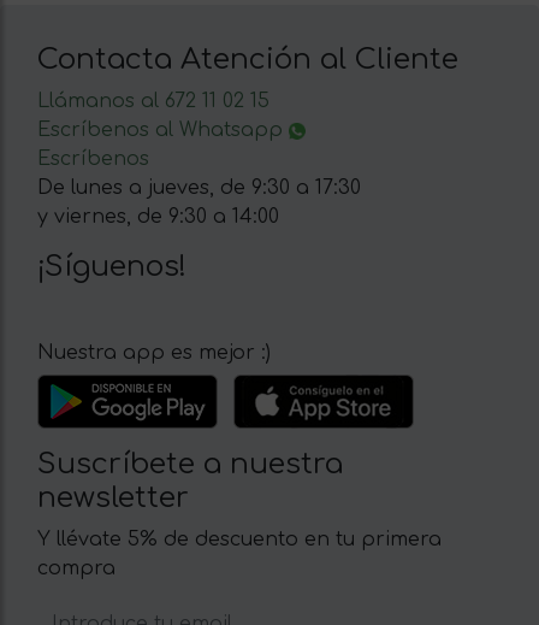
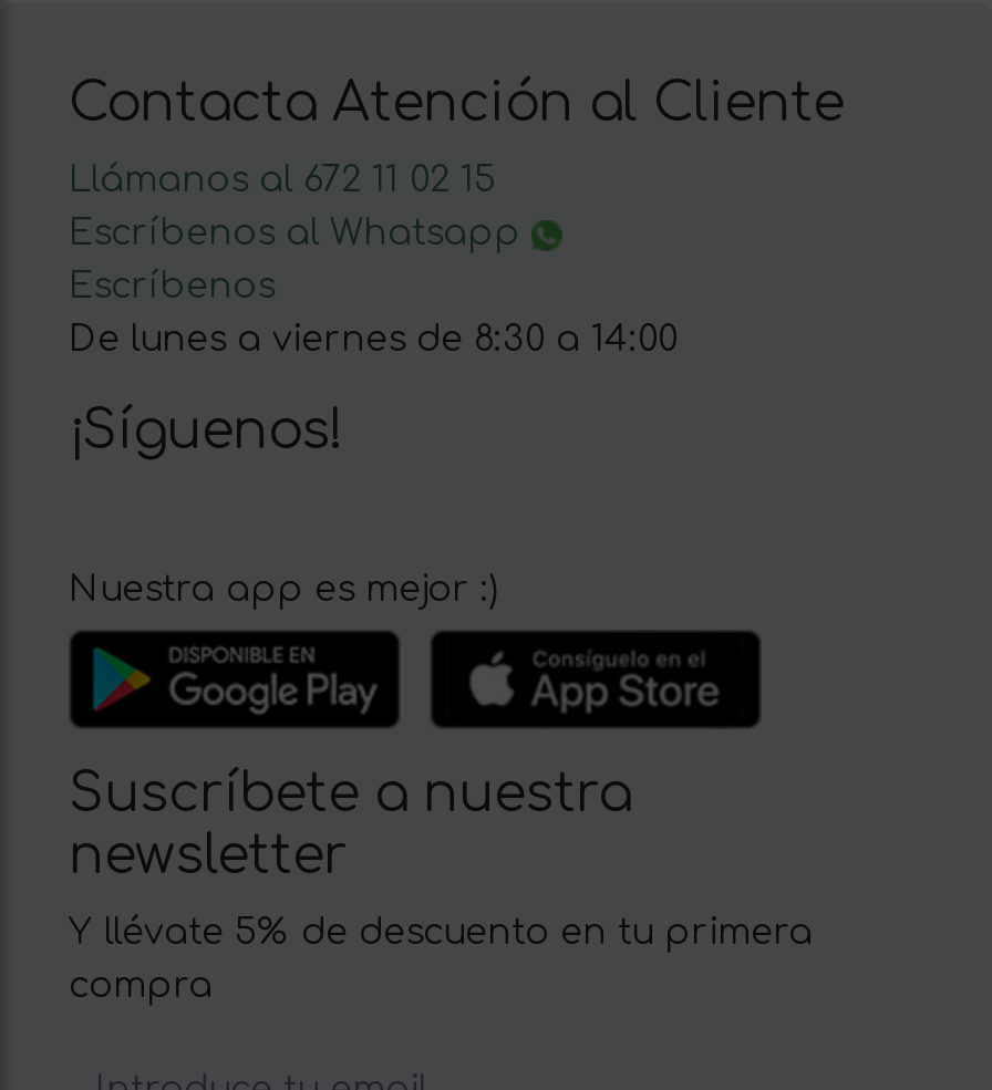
[37,177,361,228] De lunes a jueves, de 9:30 a 17:30 | y viernes, de 9:30 a 14:00 -> [69,320,678,360] De lunes a viernes de 8:30 a 14:00

